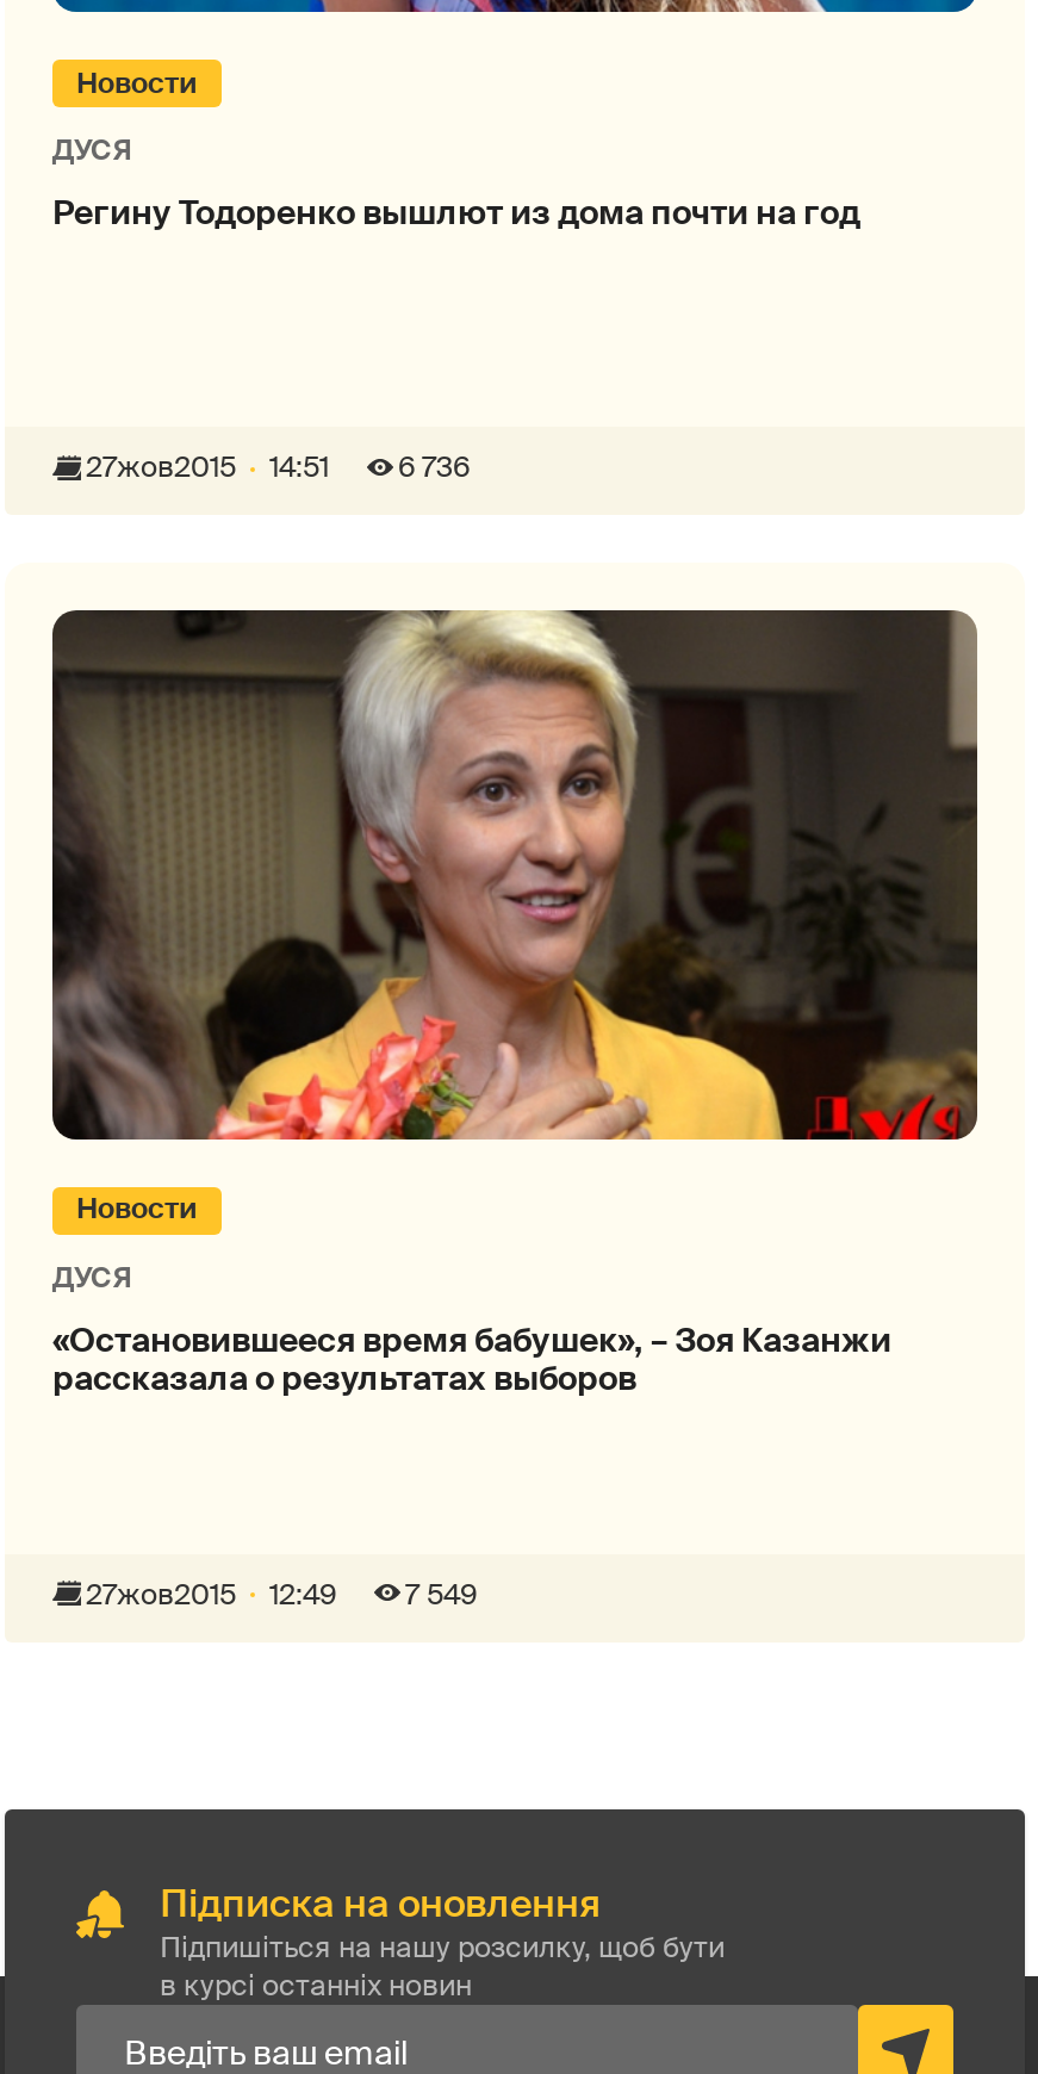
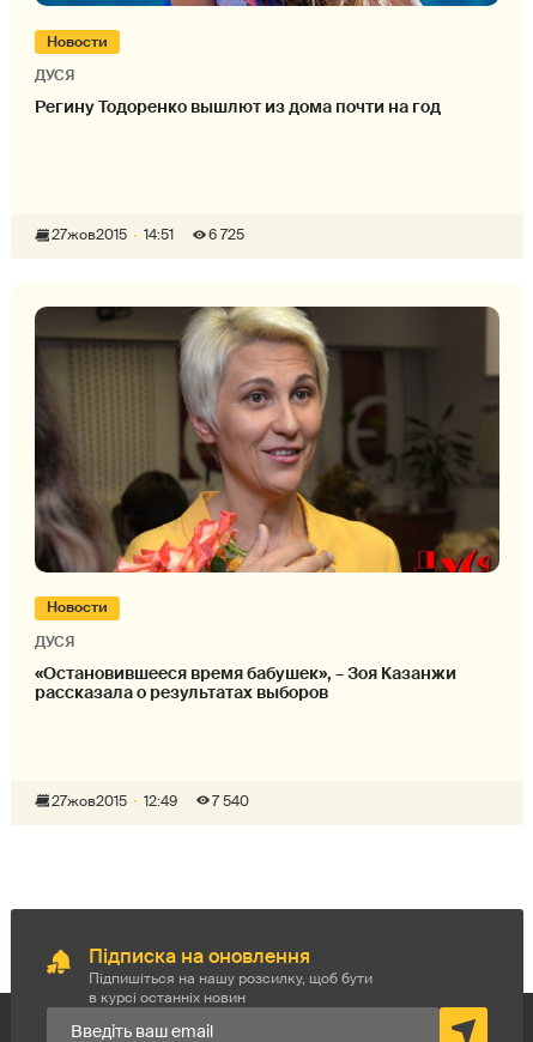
[86,449,470,487] 27жов2015 14:51 6 736 -> [52,225,244,245] 27жов2015 14:51 6 725
[405,1575,477,1613] 7 549 -> [212,791,249,810] 7 540

